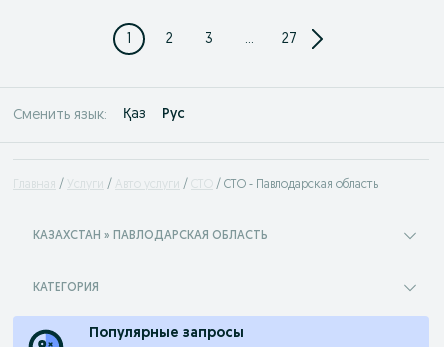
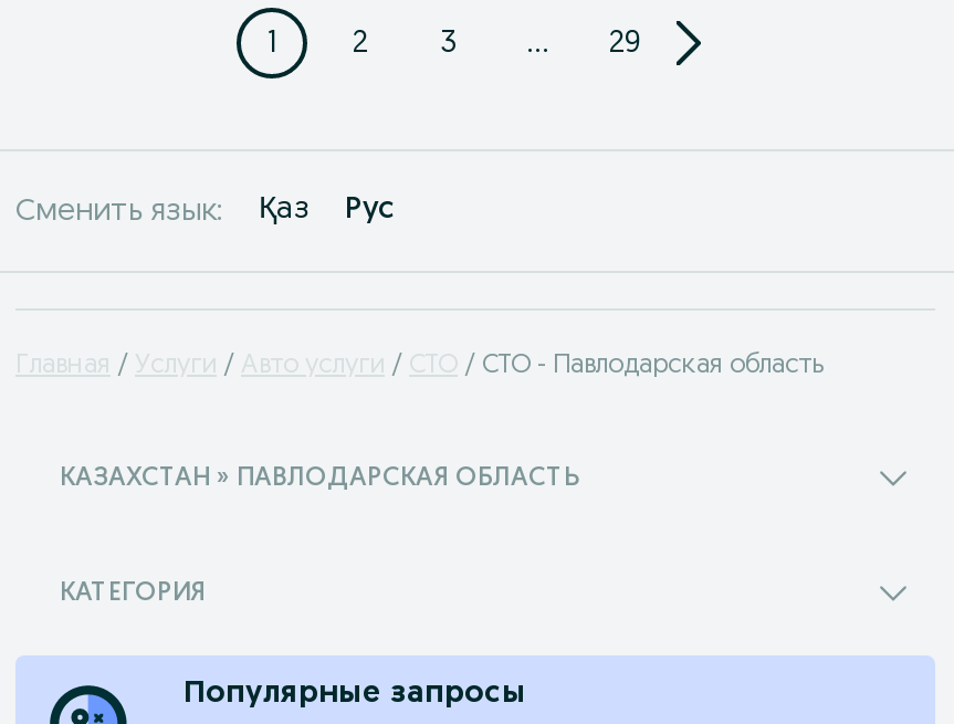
[281,31,296,46] 27 -> [609,27,642,60] 29

